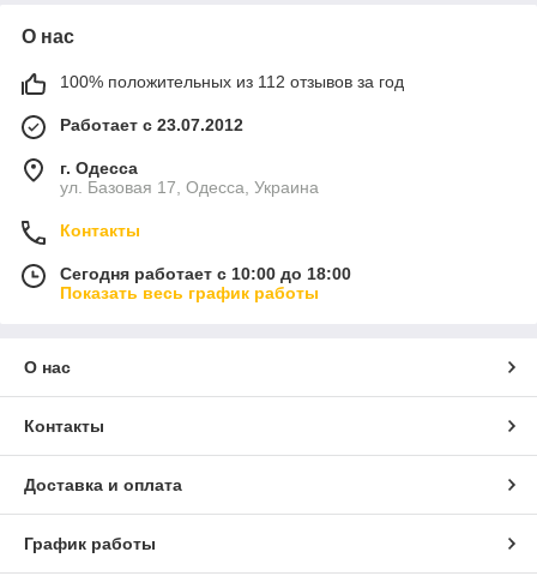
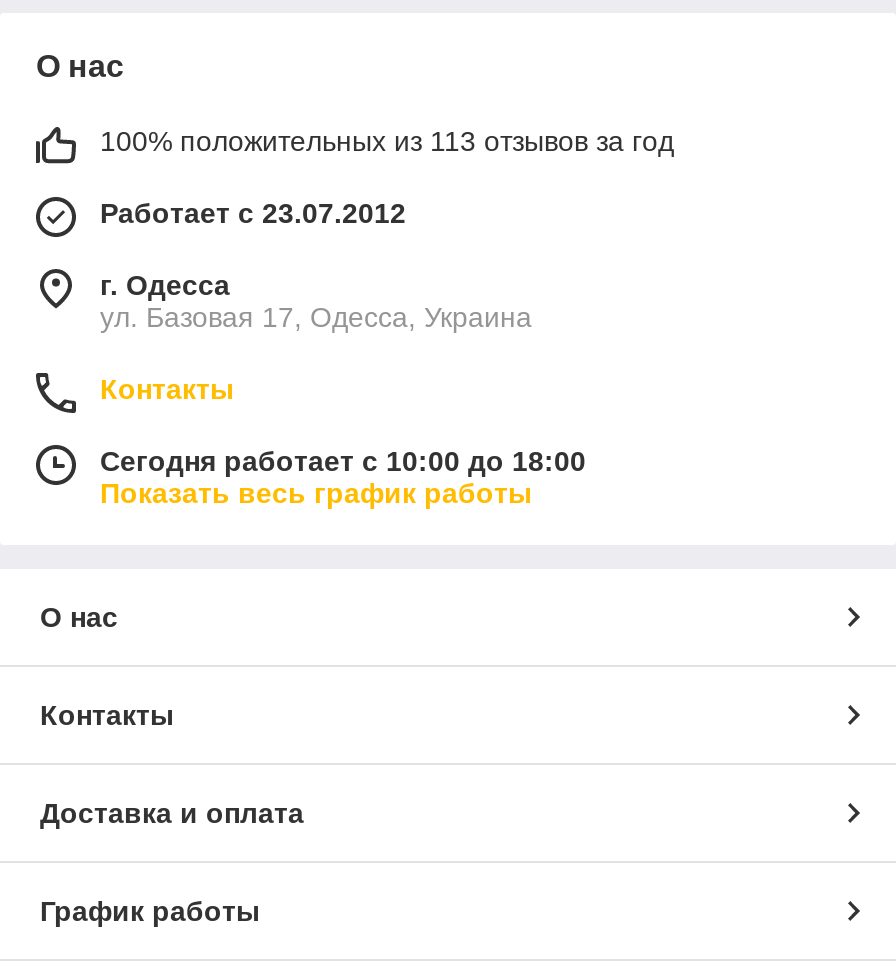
[60,72,404,92] 100% положительных из 112 отзывов за год -> [100,126,674,158] 100% положительных из 113 отзывов за год

